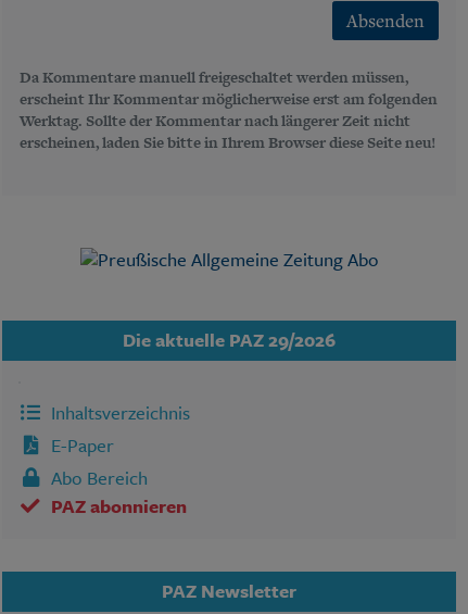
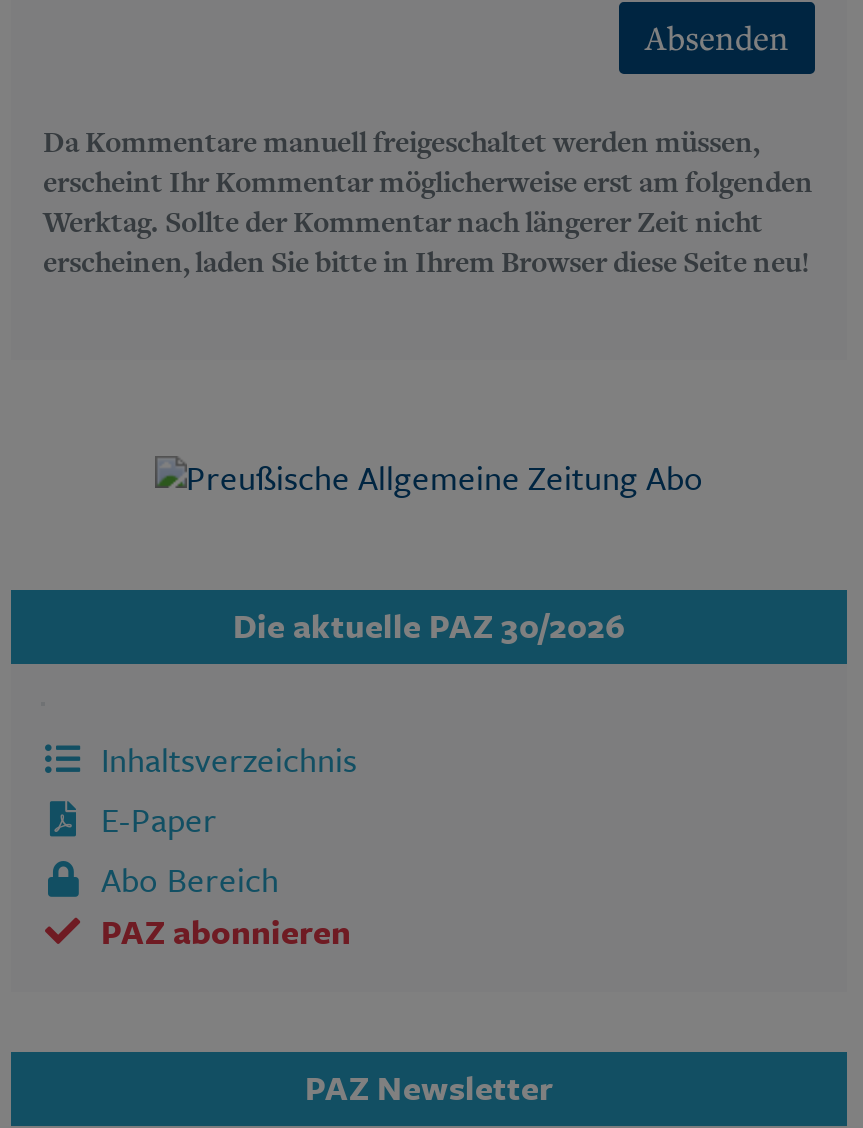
[123,326,336,353] Die aktuelle PAZ 29/2026 -> [233,600,625,650] Die aktuelle PAZ 30/2026

